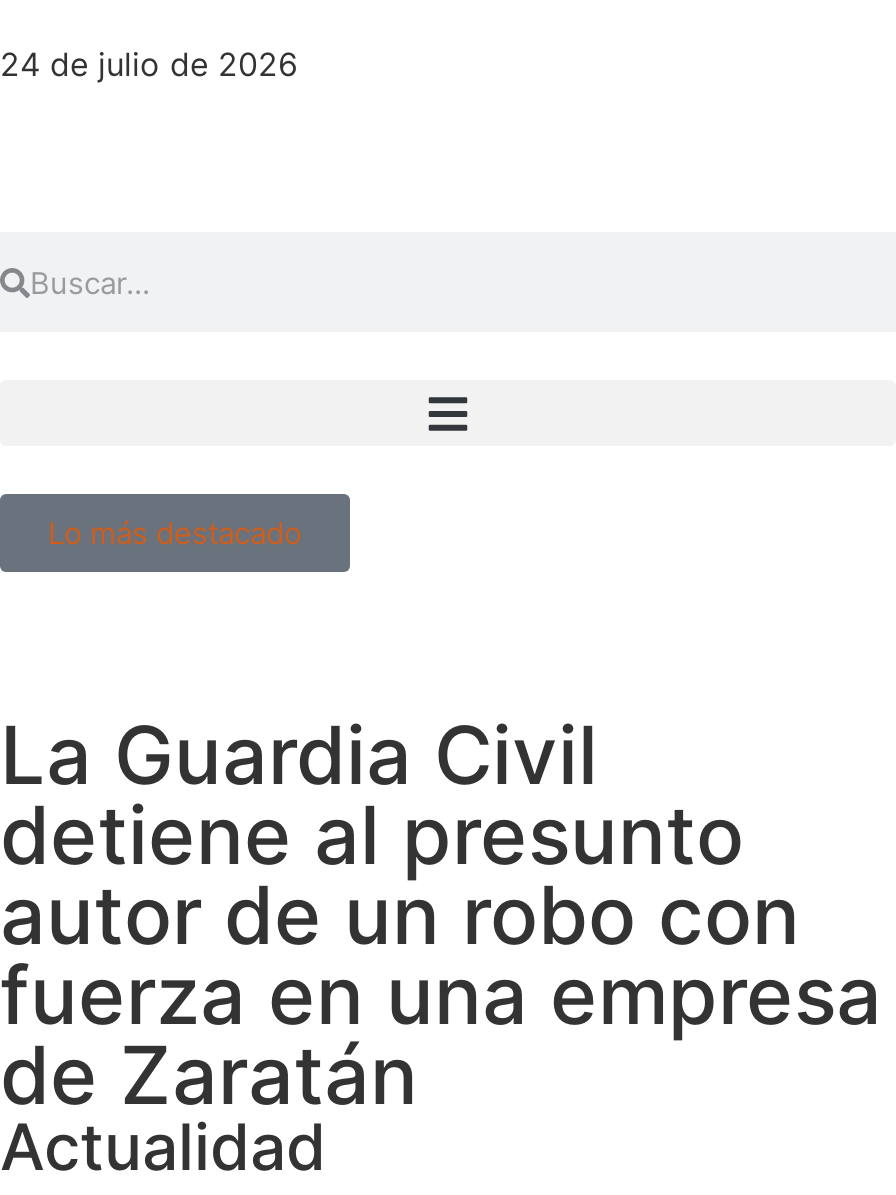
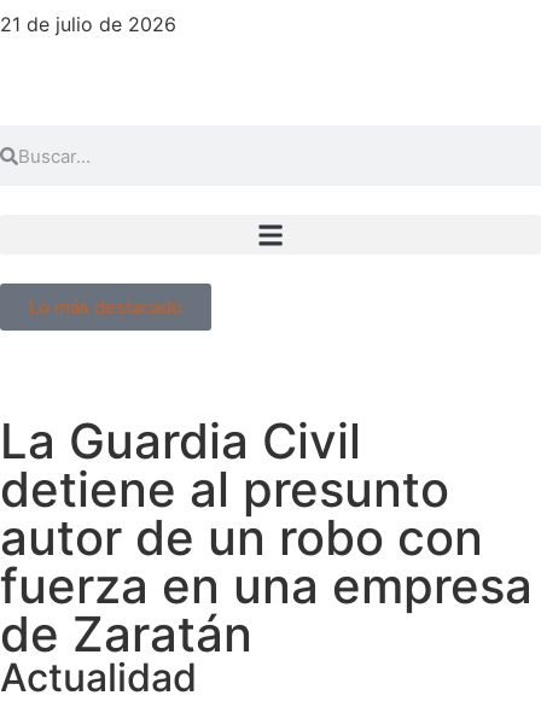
[0,44,298,84] 24 de julio de 2026 -> [0,12,176,36] 21 de julio de 2026

